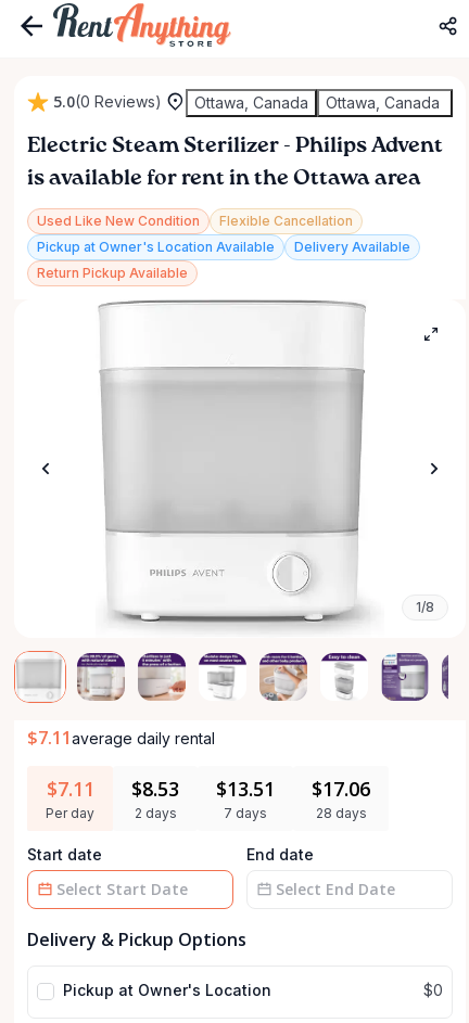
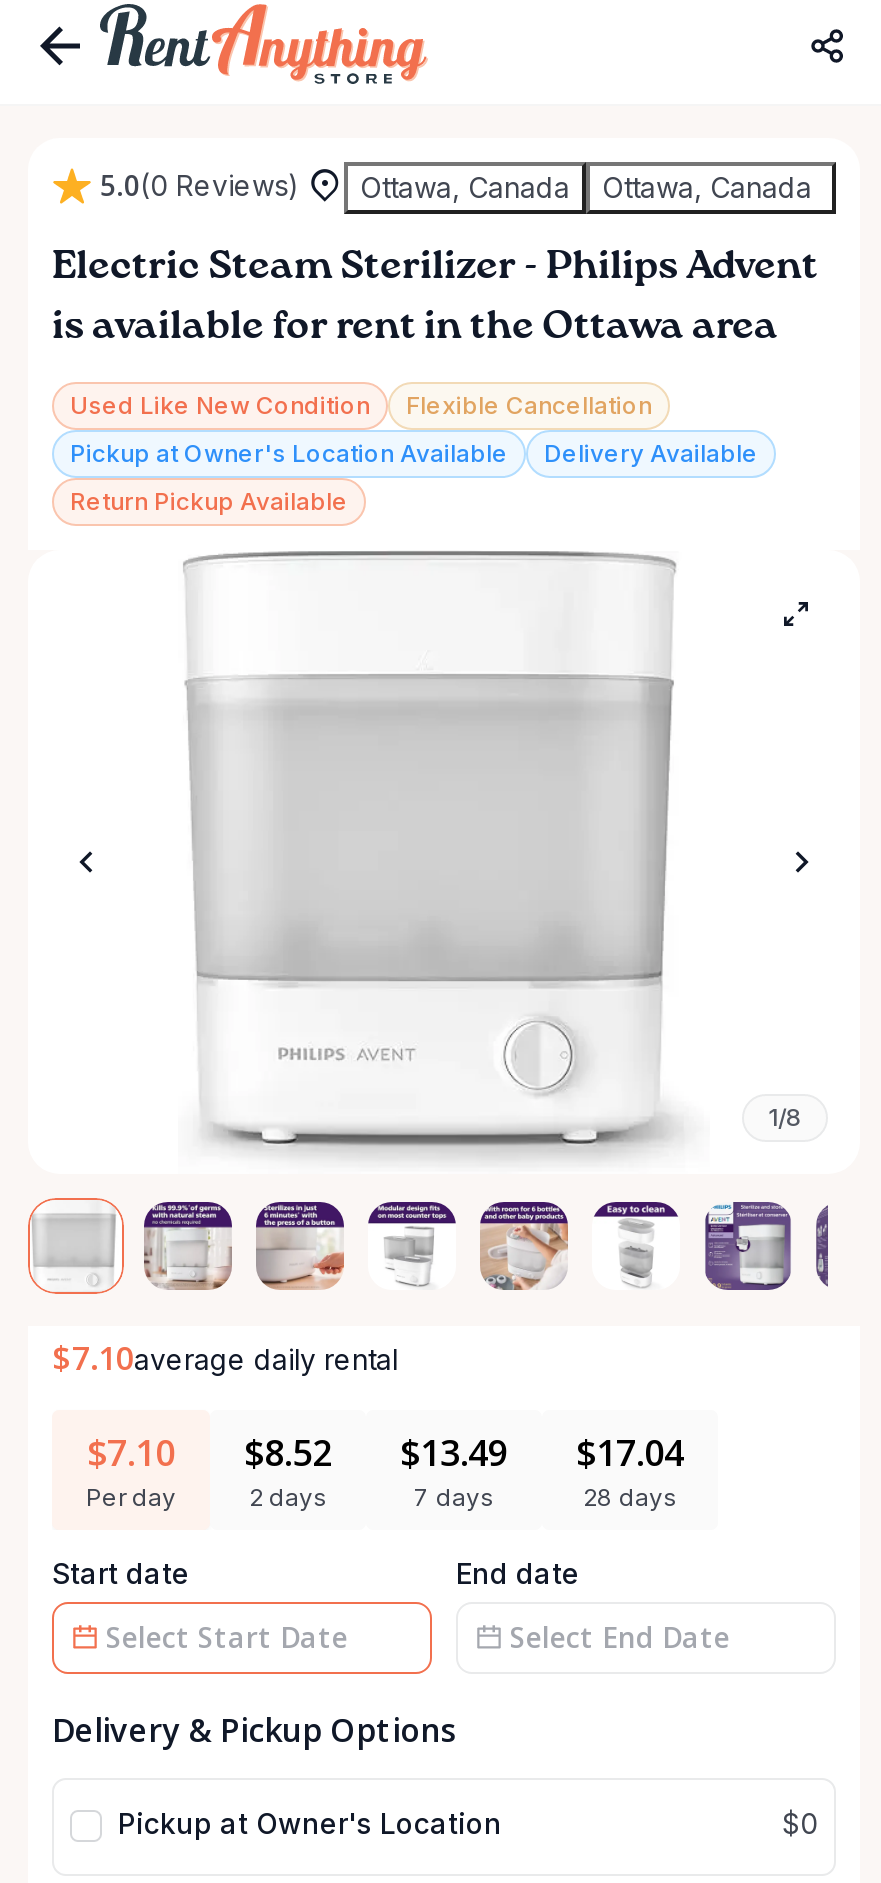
[27,726,215,750] $7.11average daily rental -> [52,1336,398,1380] $7.10average daily rental
[46,776,94,802] $7.11 -> [87,1428,175,1476] $7.10
[131,776,179,802] $8.53 -> [244,1428,332,1476] $8.52
[216,776,275,802] $13.51 -> [400,1428,508,1476] $13.49
[312,776,370,802] $17.06 -> [576,1428,684,1476] $17.04

